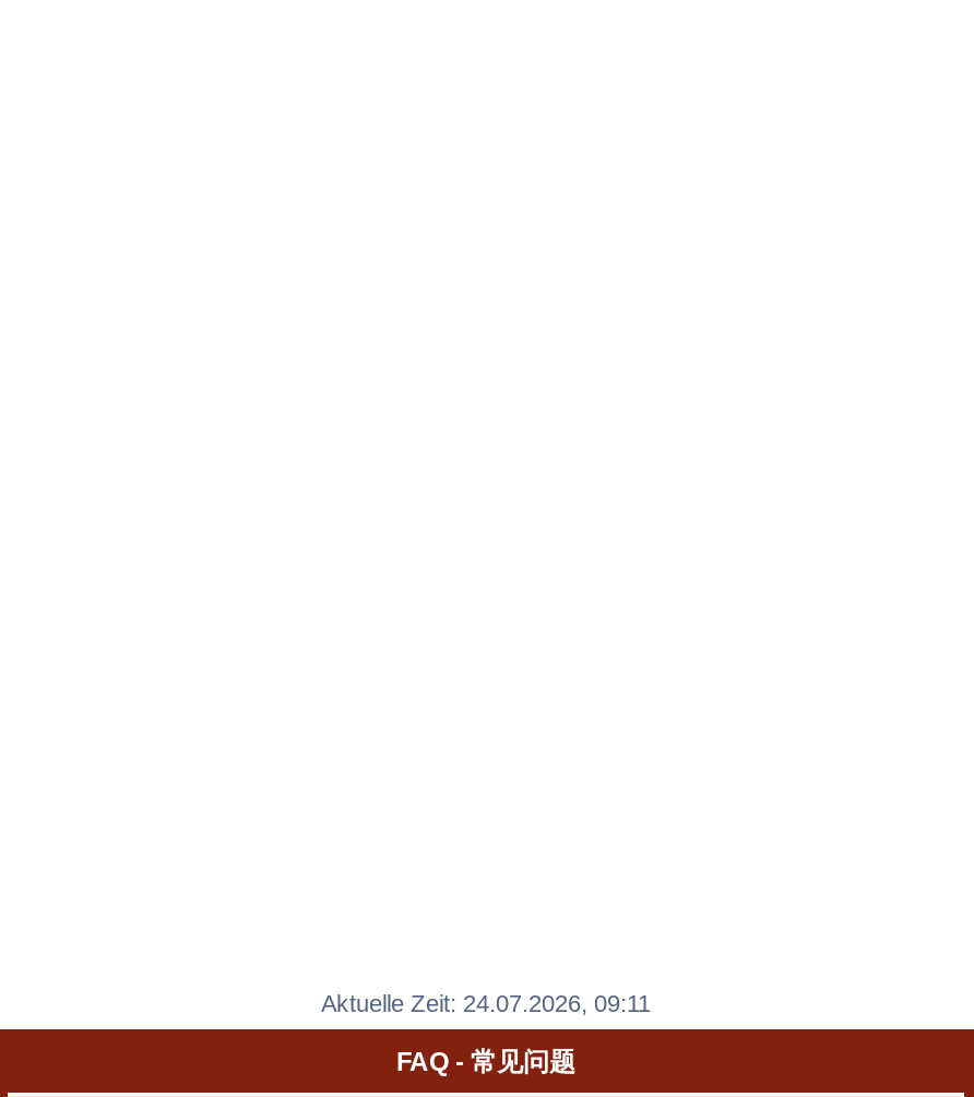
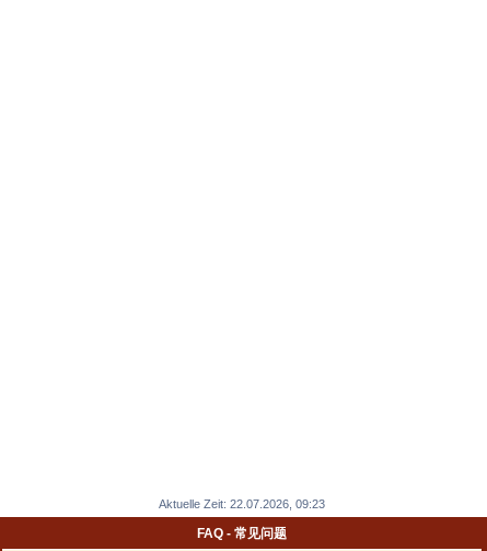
[321,990,651,1016] Aktuelle Zeit: 24.07.2026, 09:11 -> [159,497,325,510] Aktuelle Zeit: 22.07.2026, 09:23

